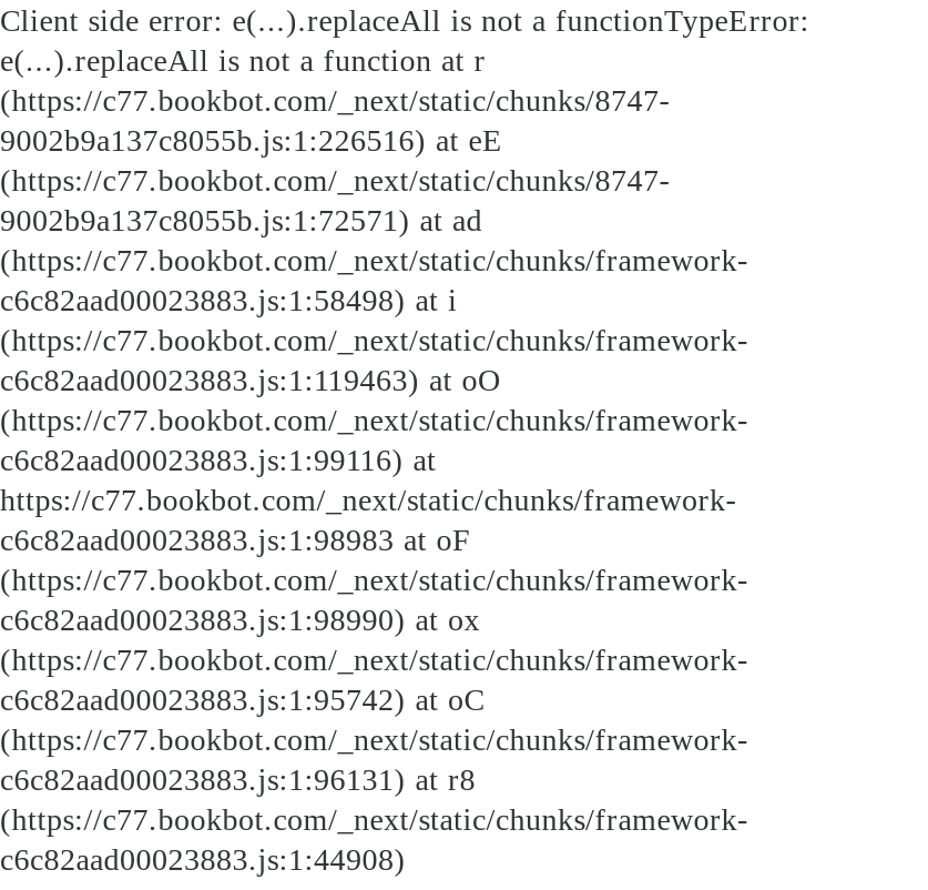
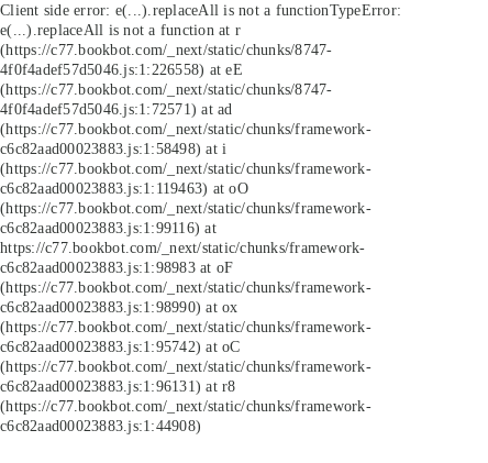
[0,122,503,158] 9002b9a137c8055b.js:1:226516) at eE -> [0,60,243,78] 4f0f4adef57d5046.js:1:226558) at eE
[0,202,482,237] 9002b9a137c8055b.js:1:72571) at ad -> [0,100,232,118] 4f0f4adef57d5046.js:1:72571) at ad

